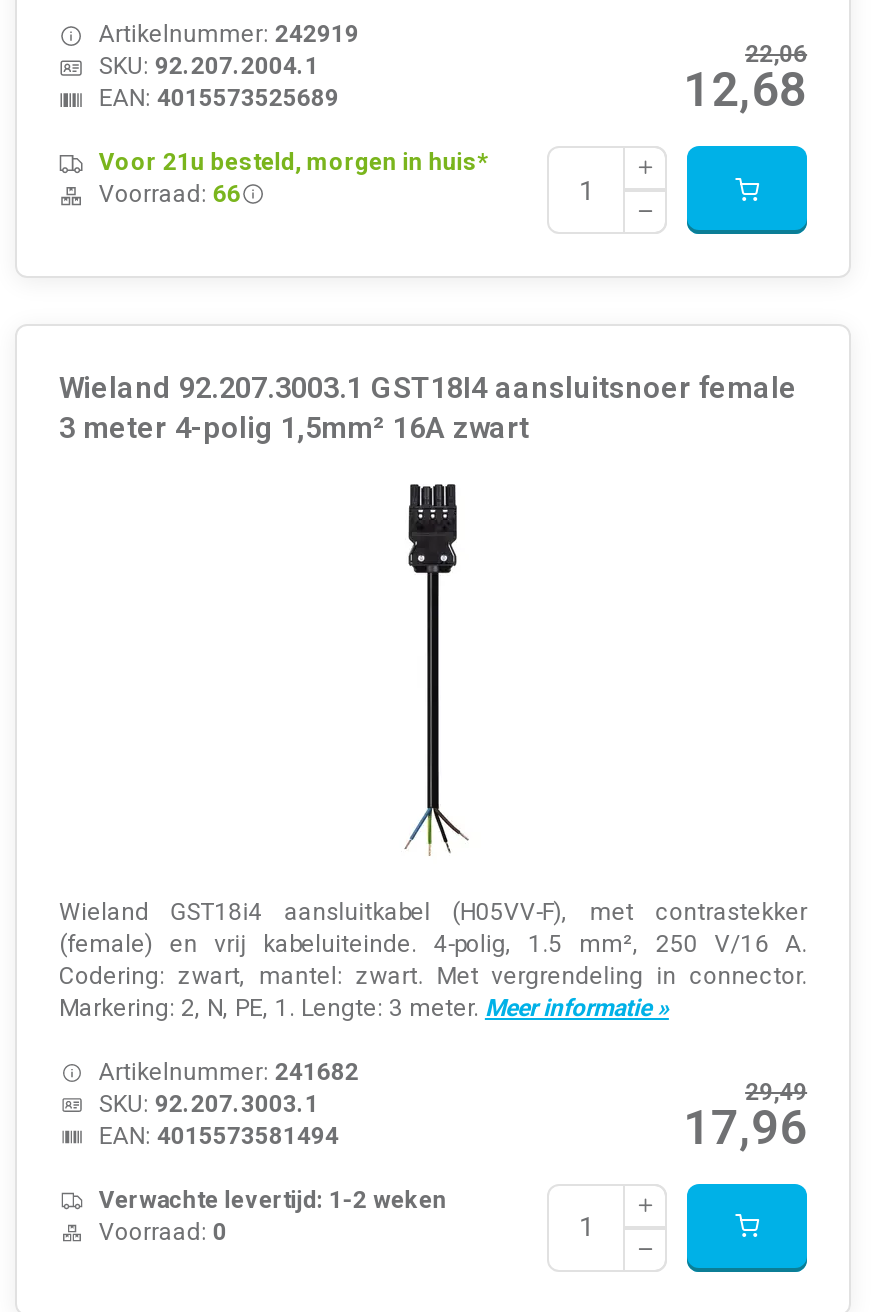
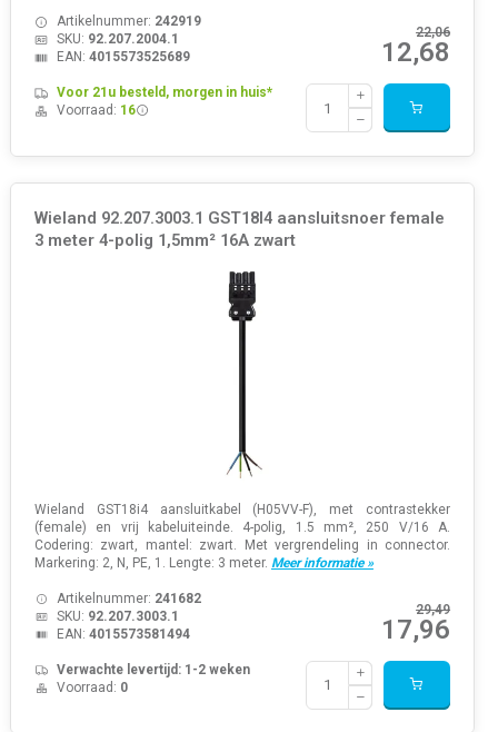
[99,181,241,209] Voorraad: 66 -> [56,103,135,118] Voorraad: 16

